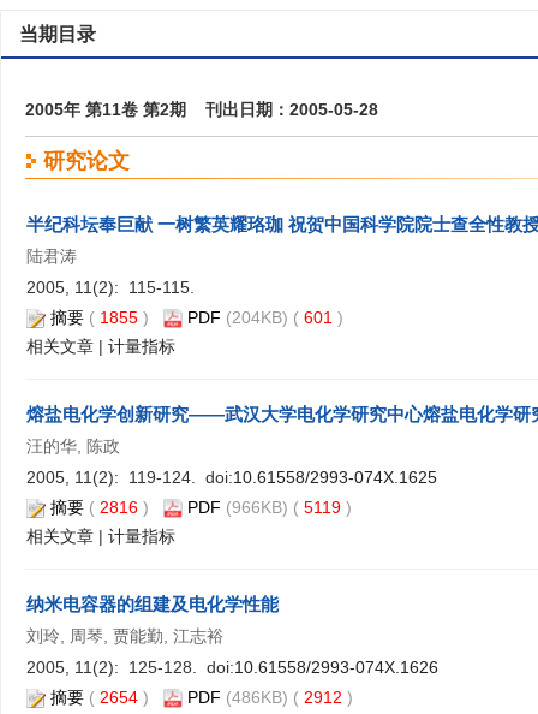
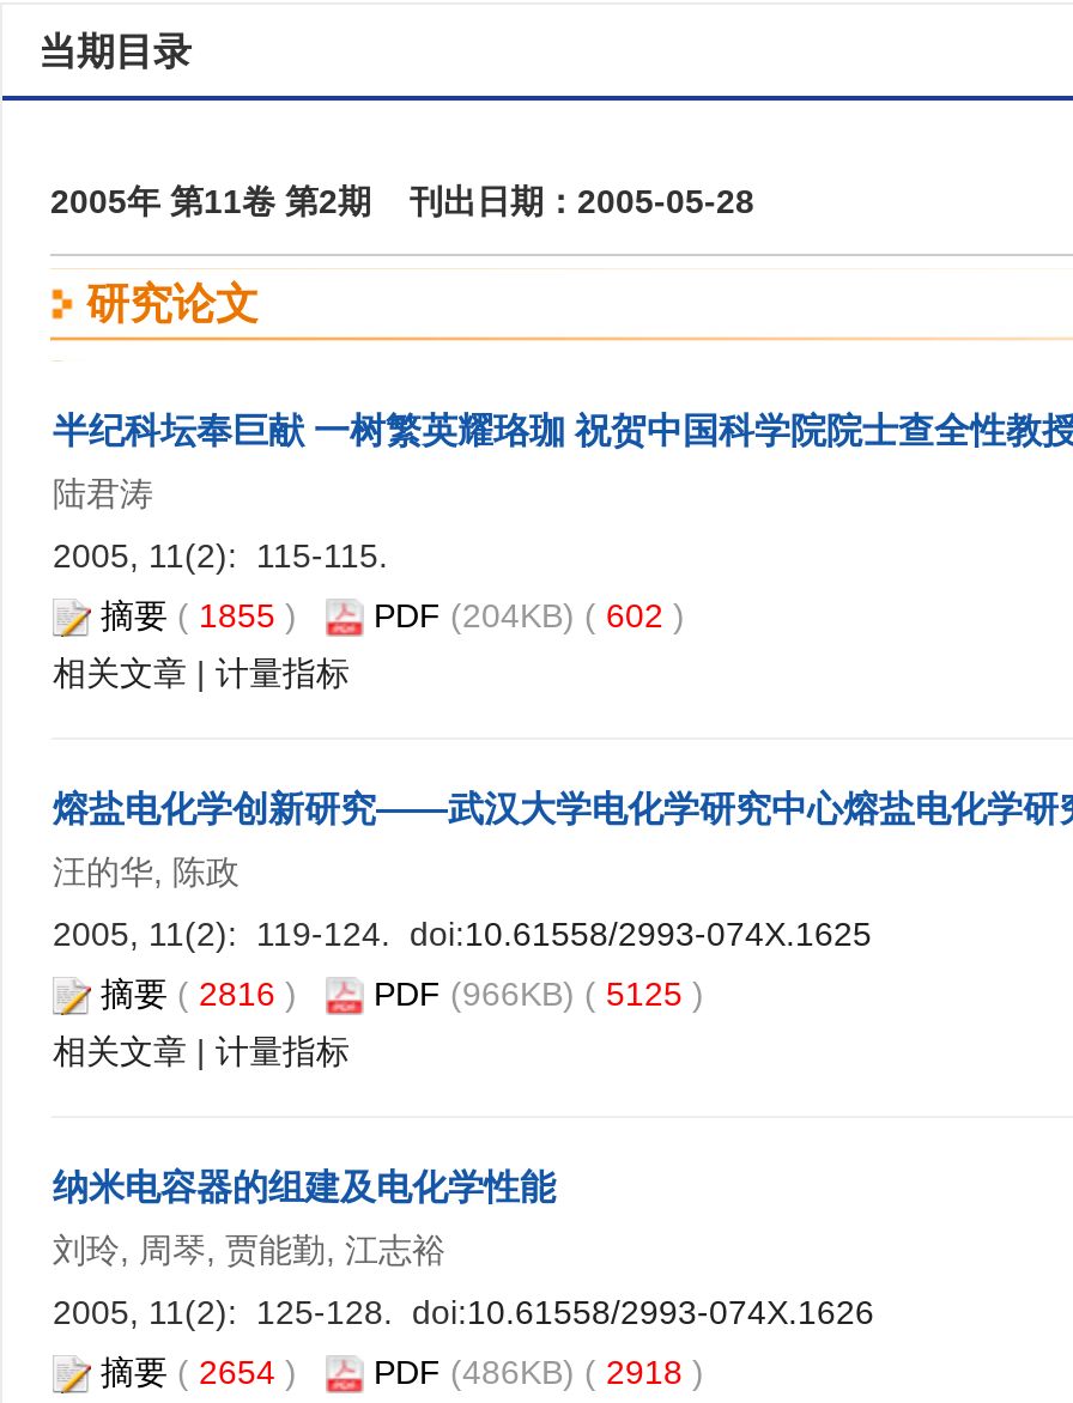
[50,308,353,327] 摘要(1855) PDF (204KB) (601) -> [101,596,704,634] 摘要(1855) PDF (204KB) (602)
[50,498,361,517] 摘要(2816) PDF (966KB) (5119) -> [101,974,723,1013] 摘要(2816) PDF (966KB) (5125)
[50,688,363,707] 摘要(2654) PDF (486KB) (2912) -> [101,1353,723,1391] 摘要(2654) PDF (486KB) (2918)

